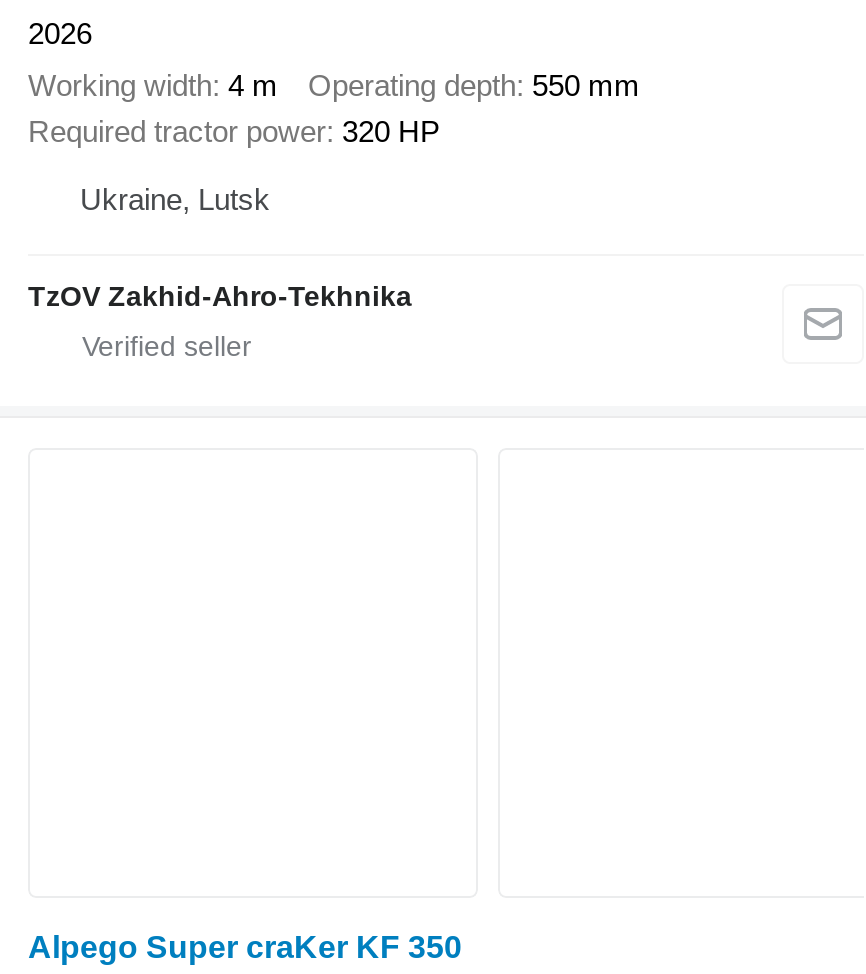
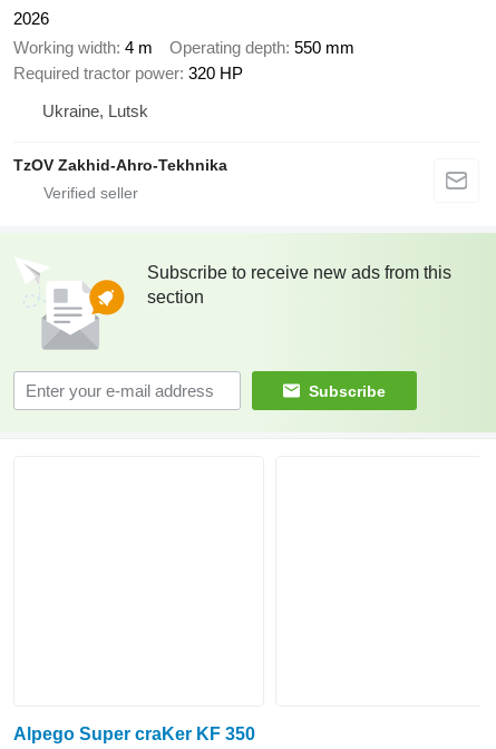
none -> [13,233,493,432] [image] | Subscribe to receive new ads from this | section
none -> [309,382,386,400] Subscribe

